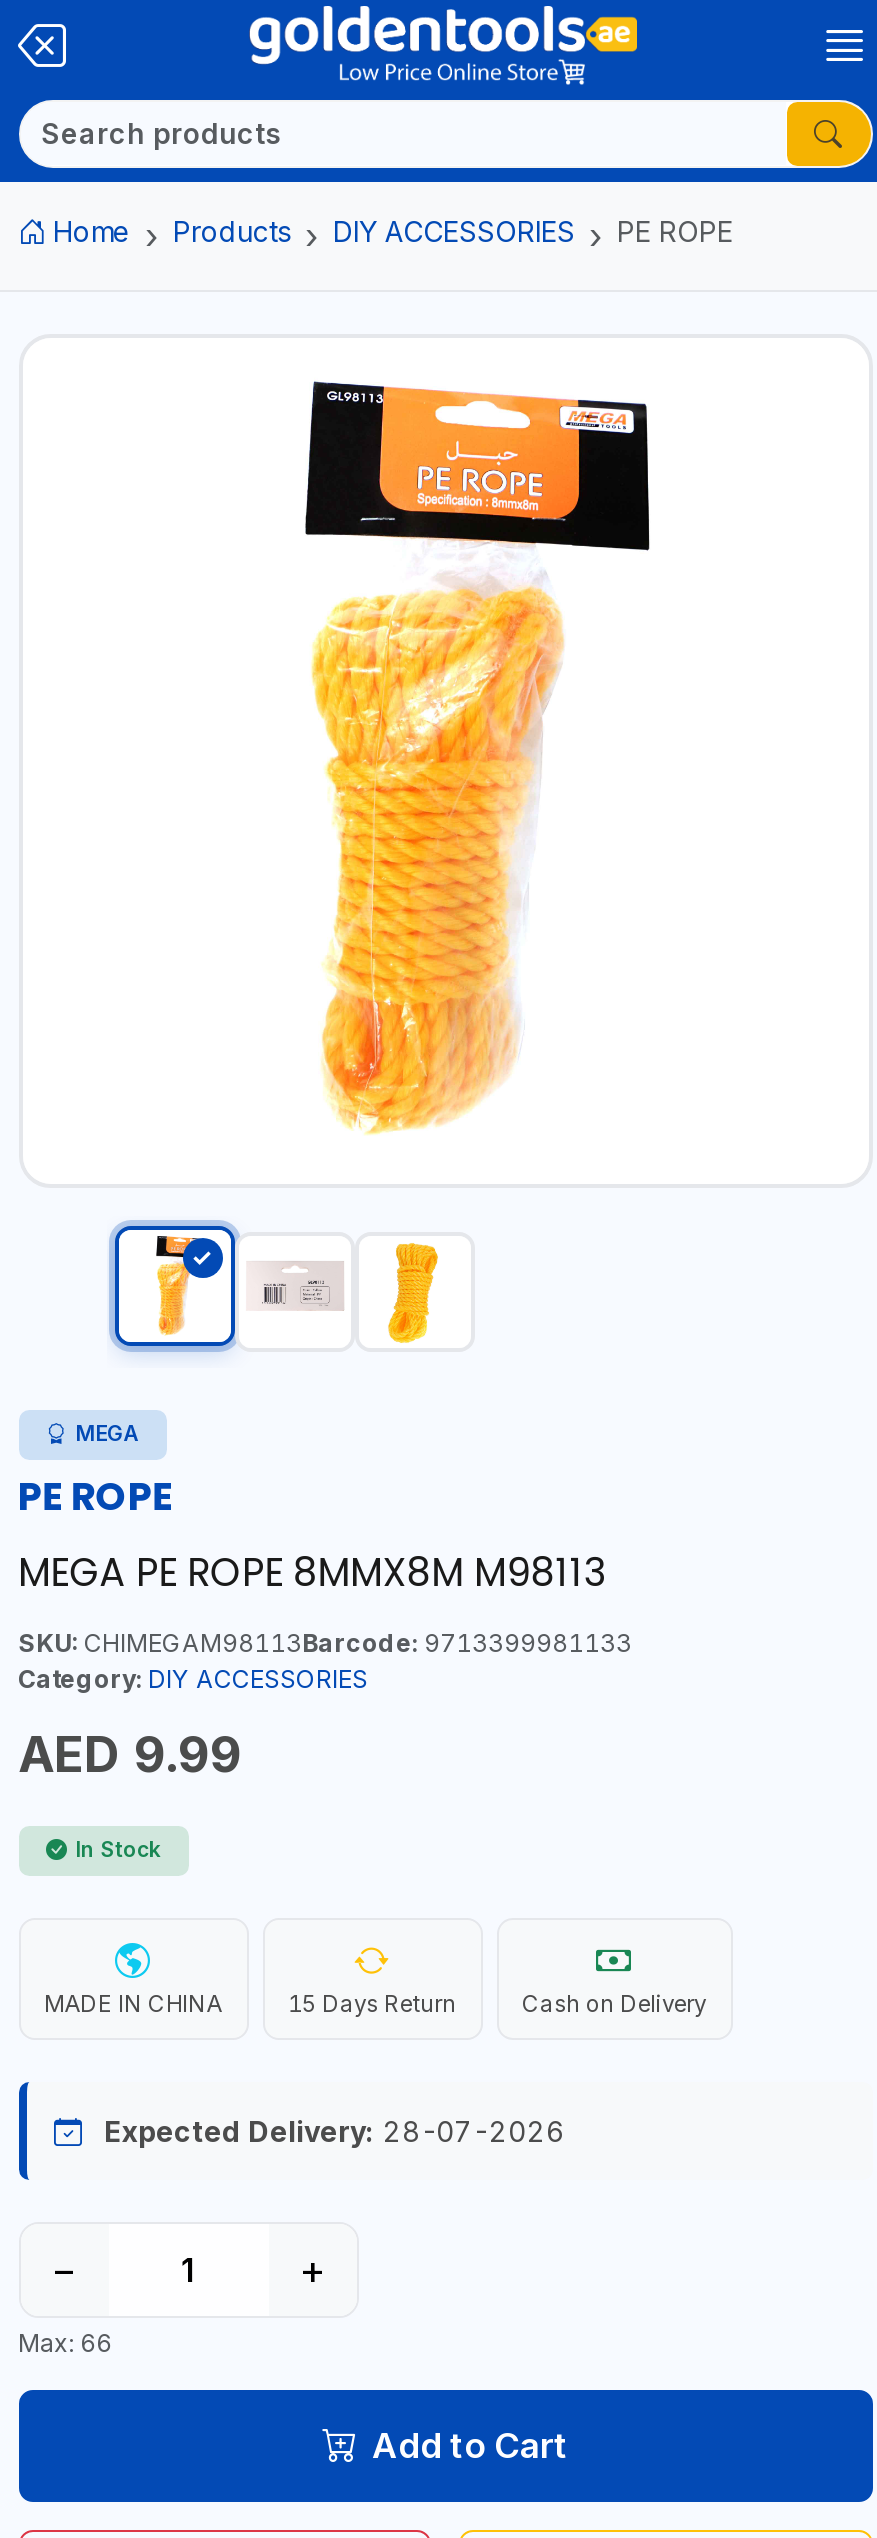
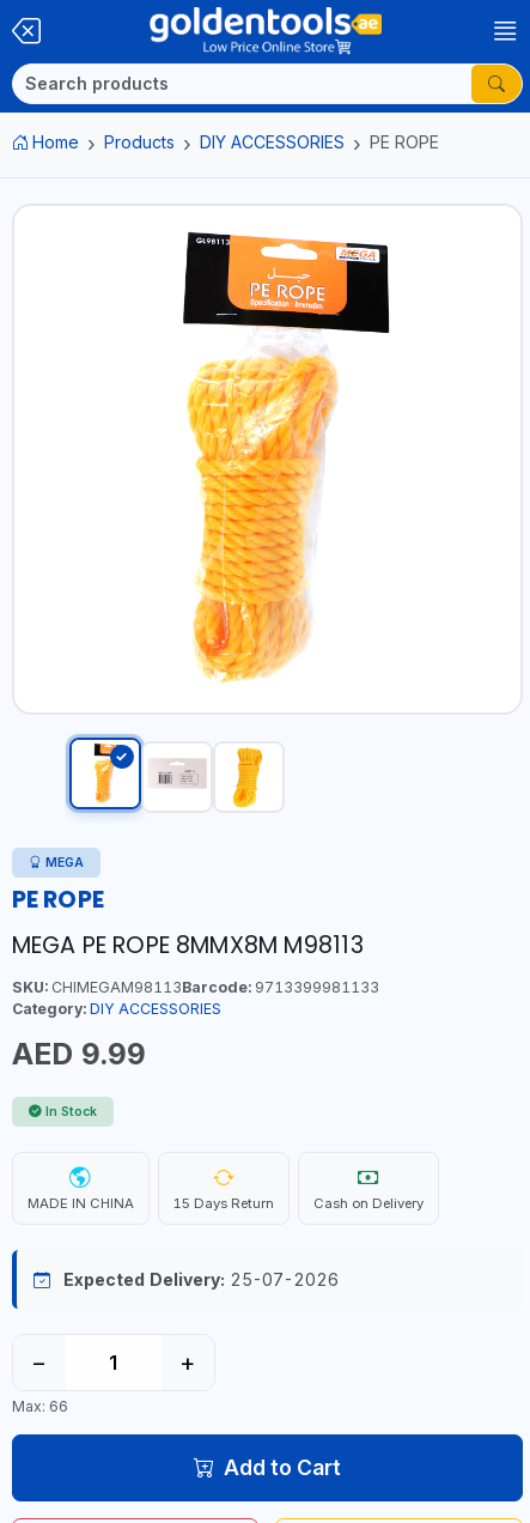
[104,2114,564,2148] Expected Delivery: 28-07-2026 -> [63,1269,338,1290] Expected Delivery: 25-07-2026

